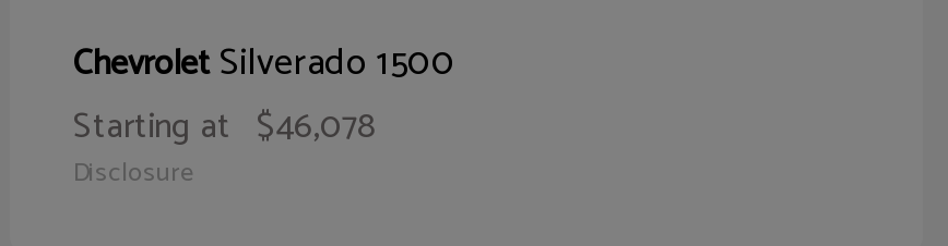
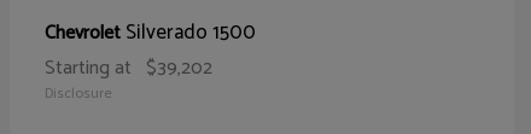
[73,98,377,157] Starting at $46,078 -> [45,52,212,84] Starting at $39,202

